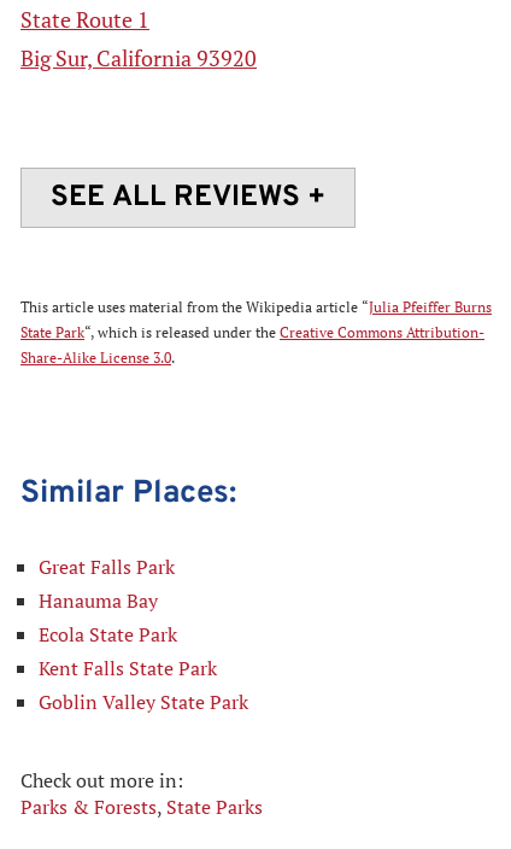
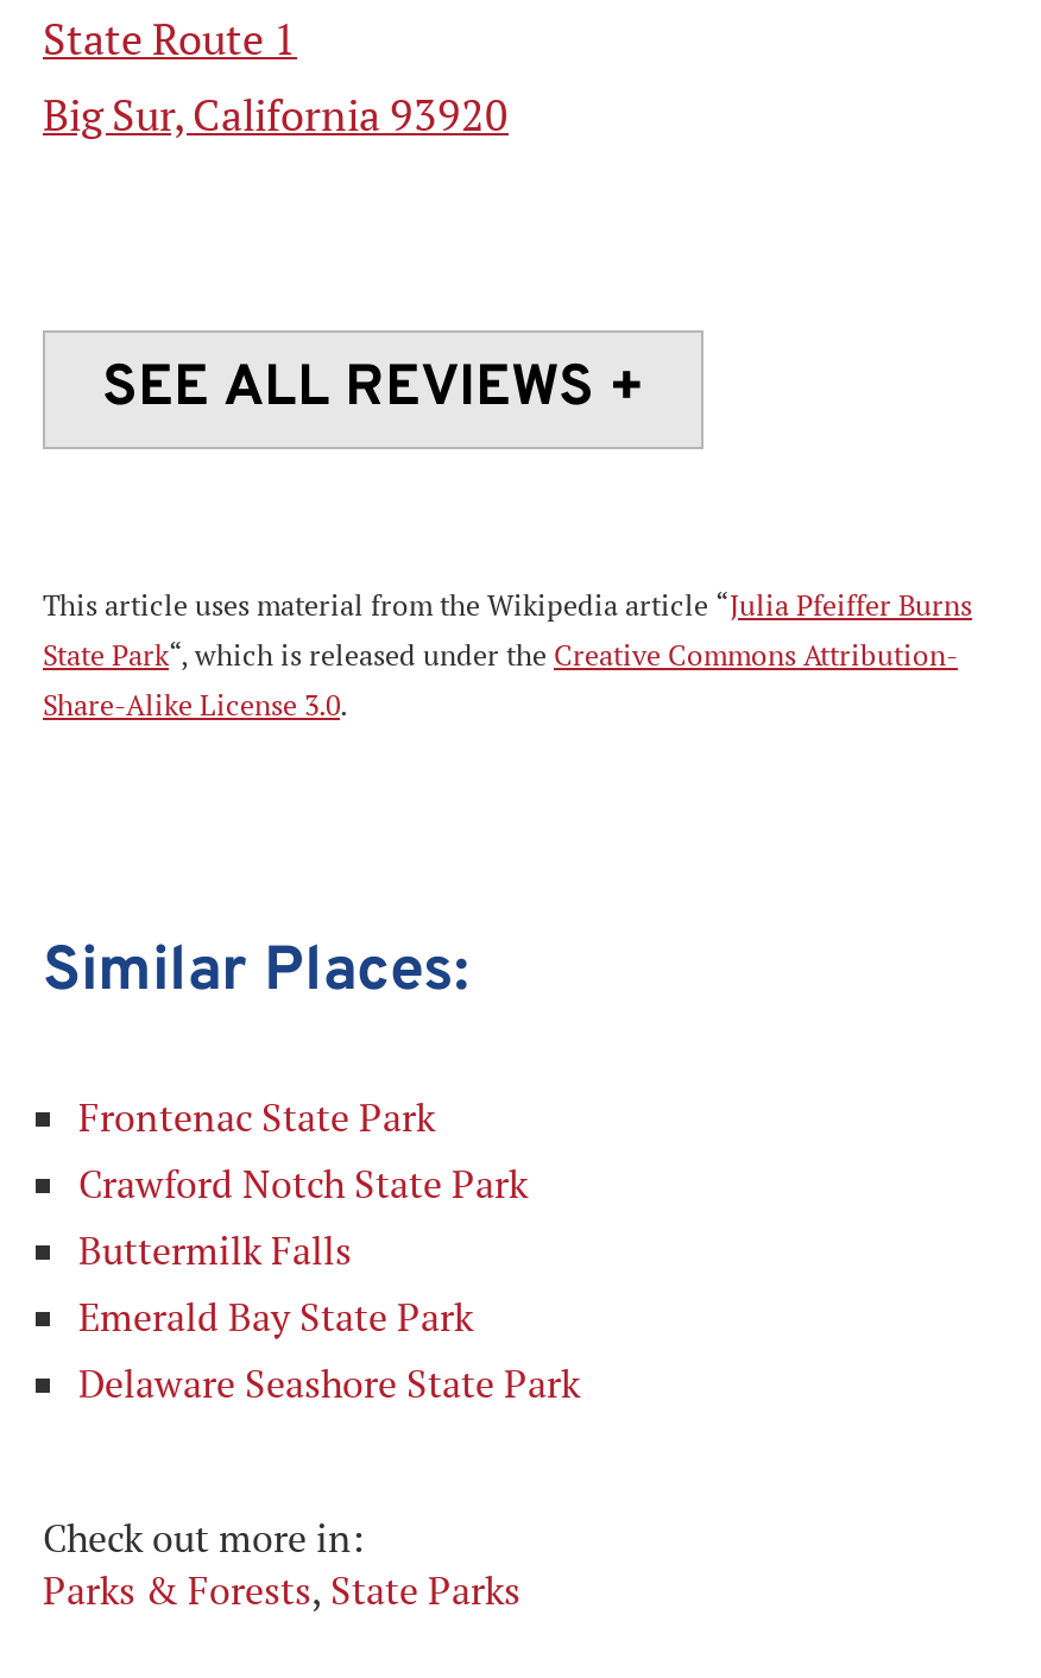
[39,554,248,715] Great Falls Park | Hanauma Bay | Ecola State Park | Kent Falls State Park | Goblin Valley State Park -> [78,1091,580,1409] Frontenac State Park | Crawford Notch State Park | Buttermilk Falls | Emerald Bay State Park | Delaware Seashore State Park

